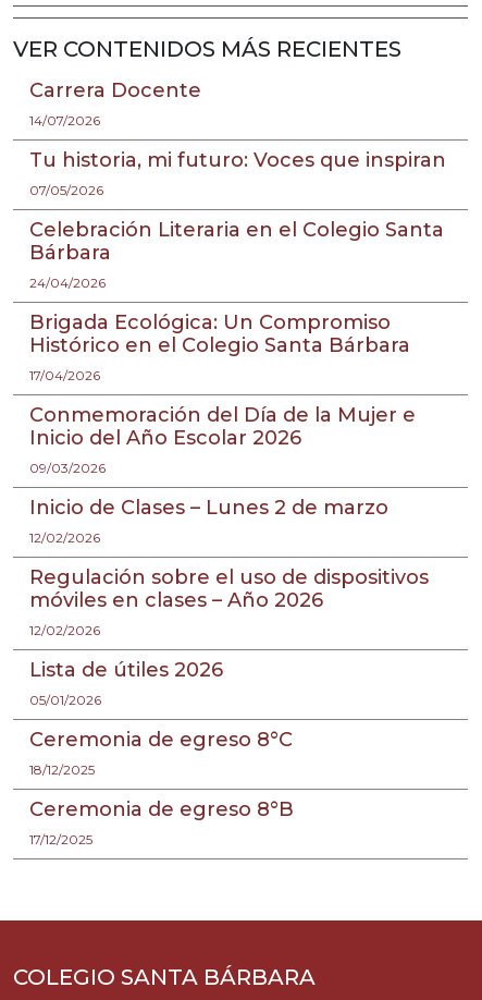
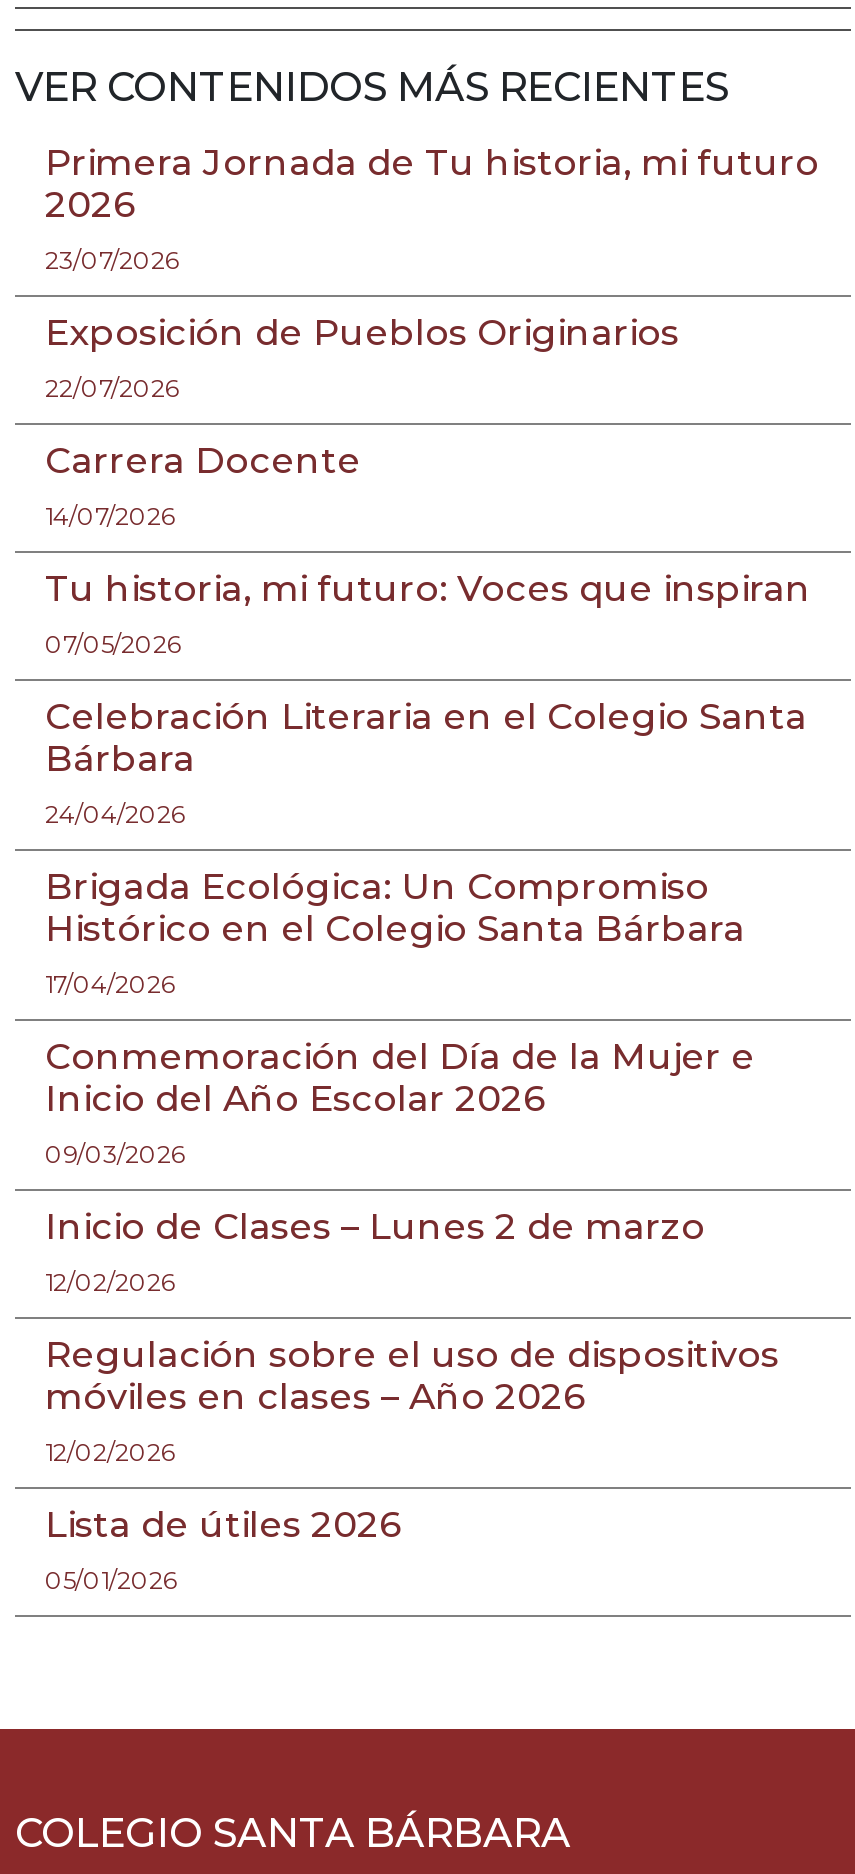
none -> [45,141,819,403] Primera Jornada de Tu historia, mi futuro | 2026 | 23/07/2026 | Exposición de Pueblos Originarios | 22/07/2026
moved [29,78,446,708] -> [45,439,811,1595]: Carrera Docente | 14/07/2026 | Tu historia, mi futuro: Voces que inspiran | ... | Lista de útiles 2026 | 05/01/2026
[29,728,294,847] Ceremonia de egreso 8°C | 18/12/2025 | Ceremonia de egreso 8°B | 17/12/2025 -> none

